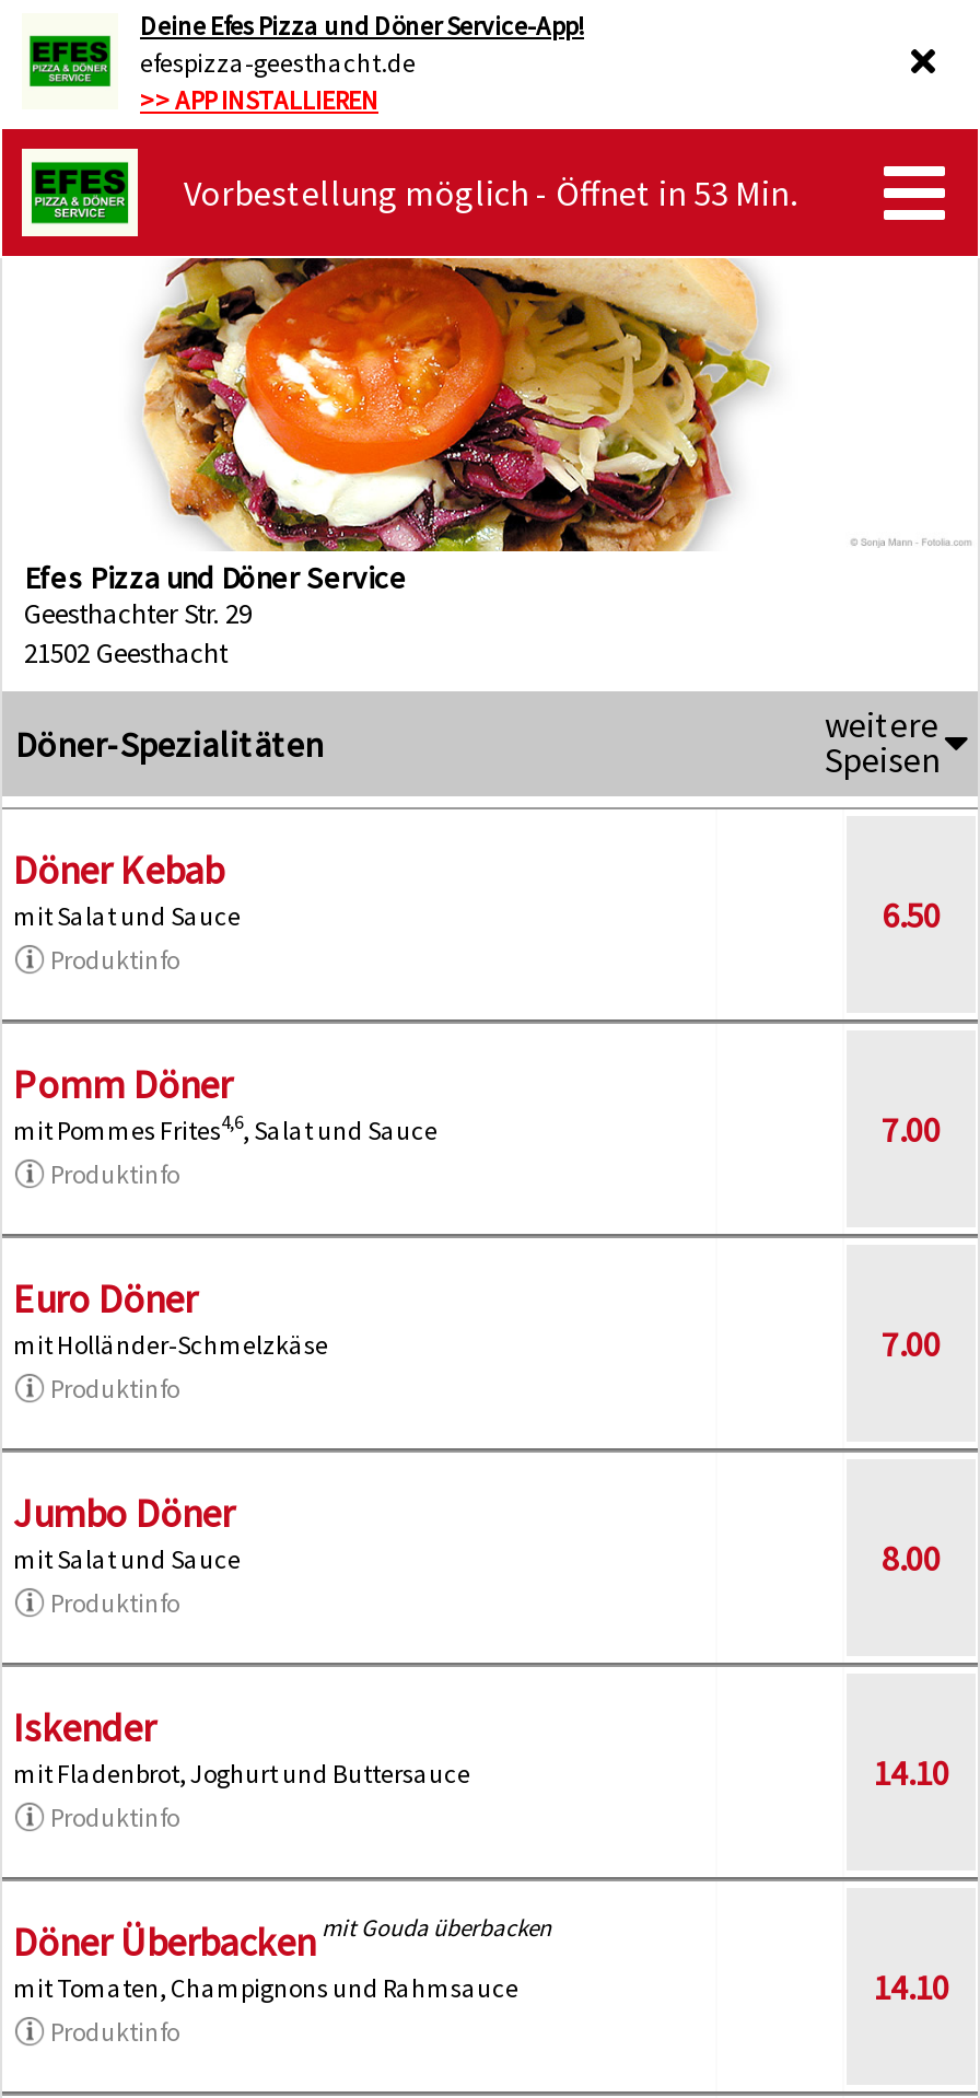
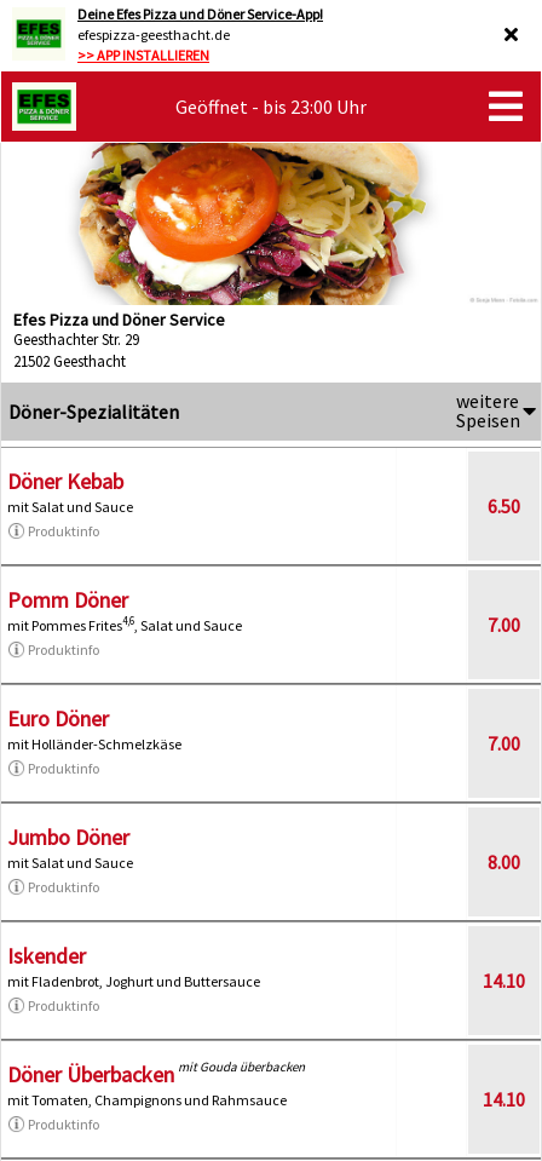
[184,171,796,214] Vorbestellung möglich - Öffnet in 53 Min. -> [175,94,367,119] Geöffnet - bis 23:00 Uhr

